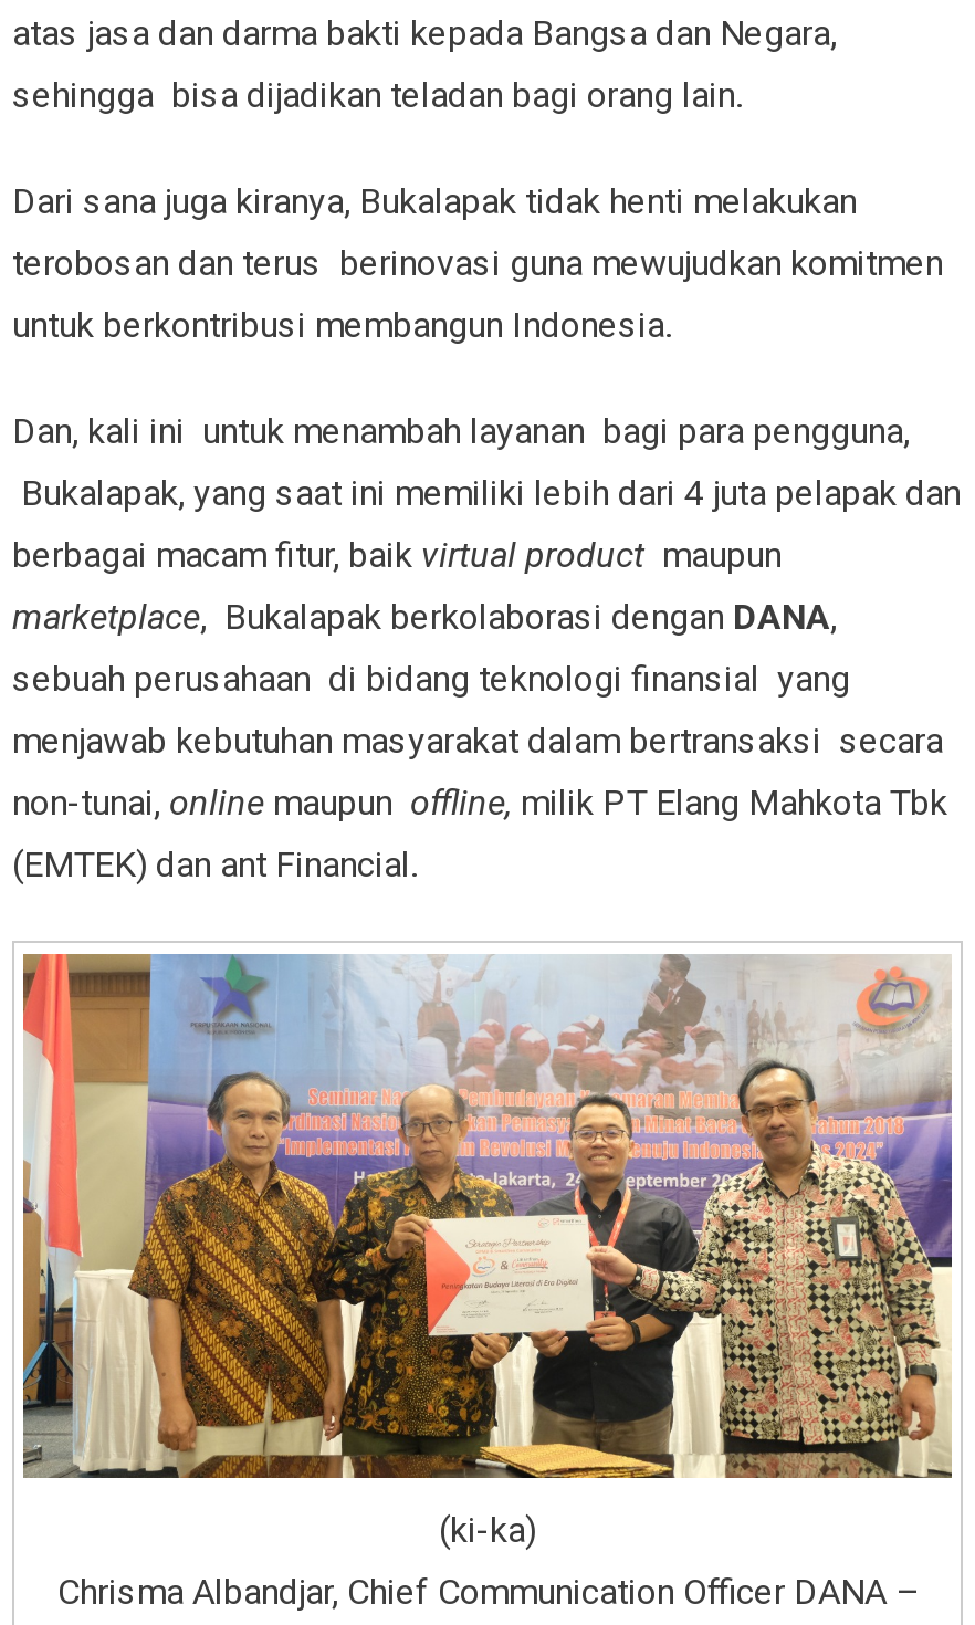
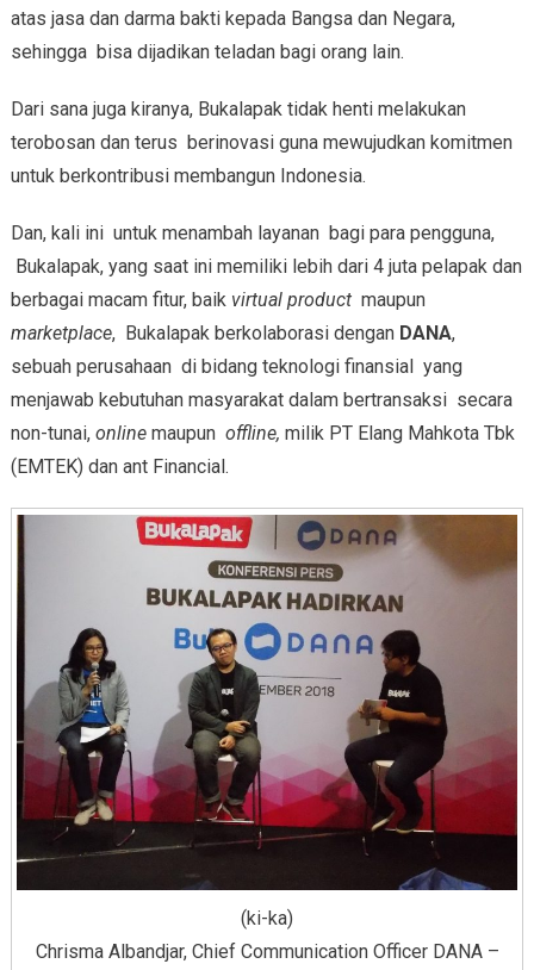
[21,954,952,1482] [image] -> [15,514,519,891] [image]

